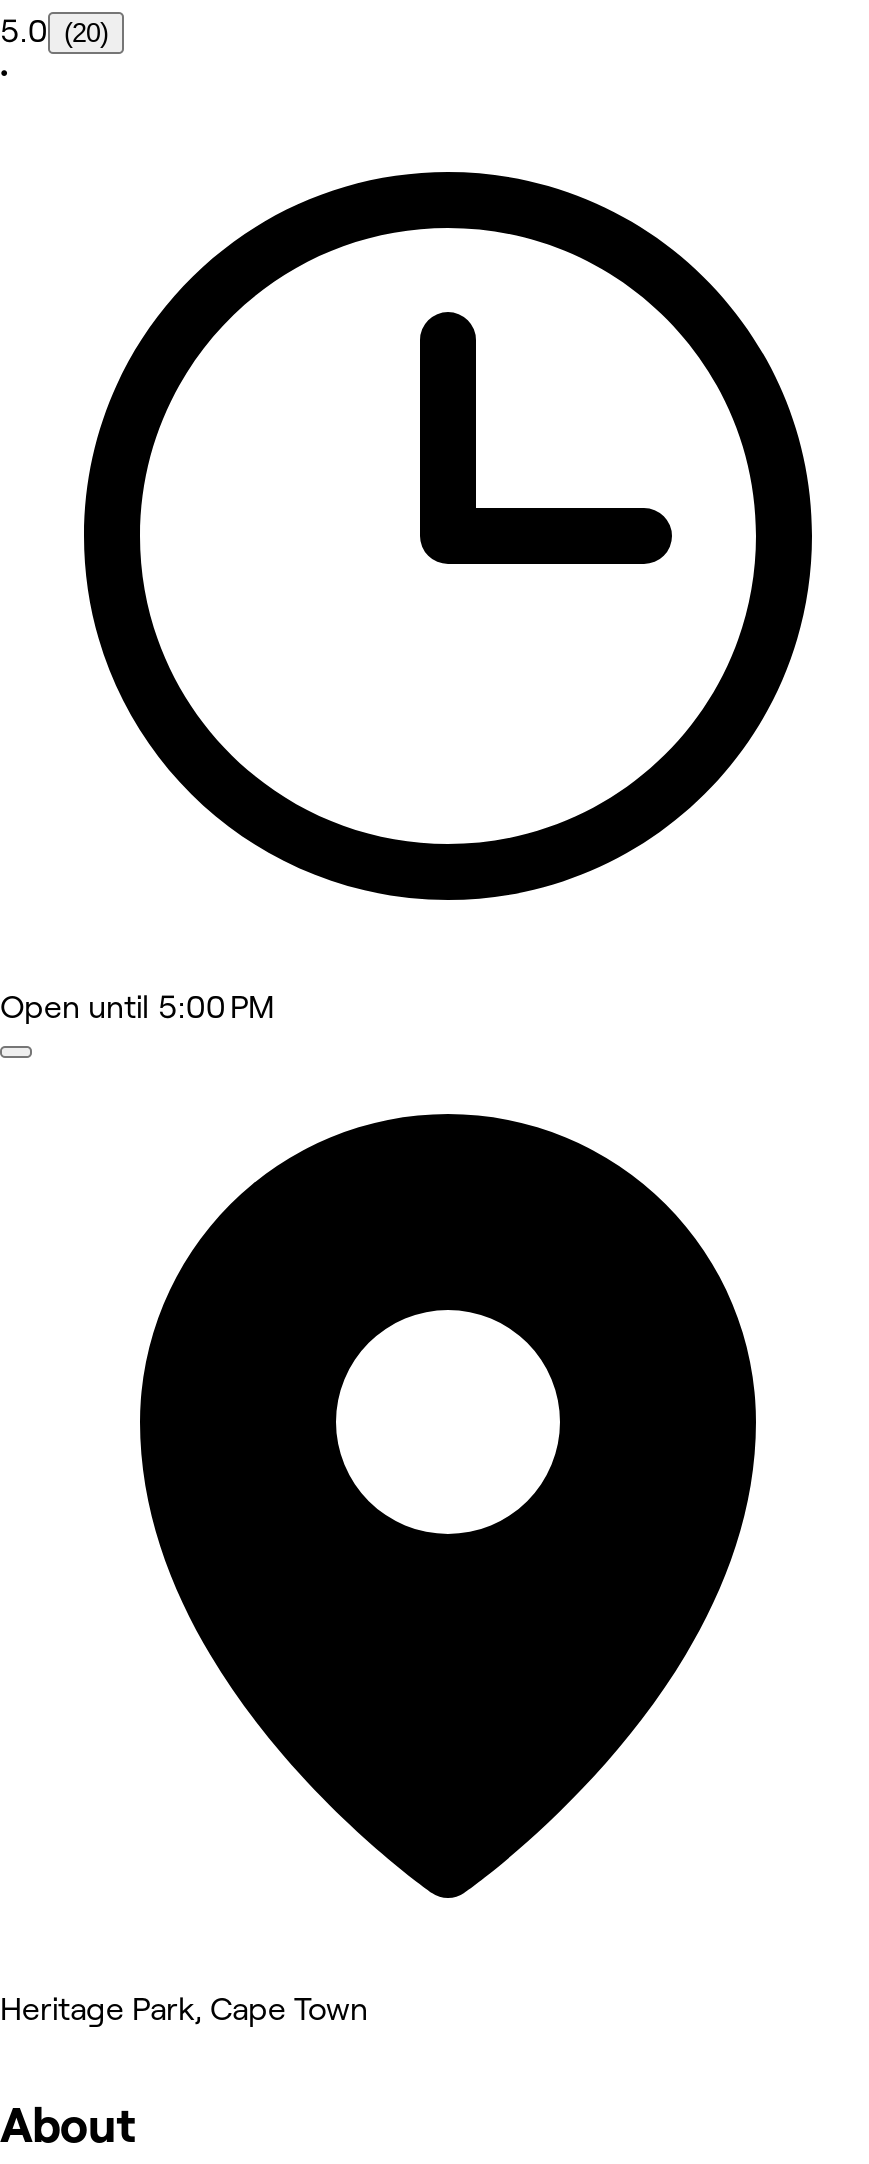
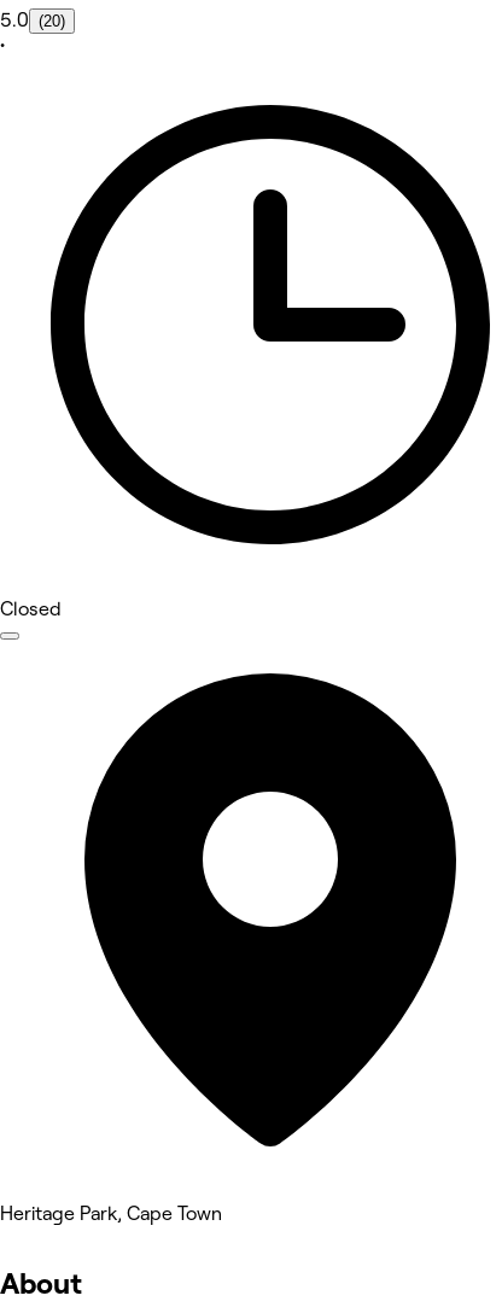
[0,991,274,1025] Open until 5:00 PM -> [0,599,62,620] Closed

